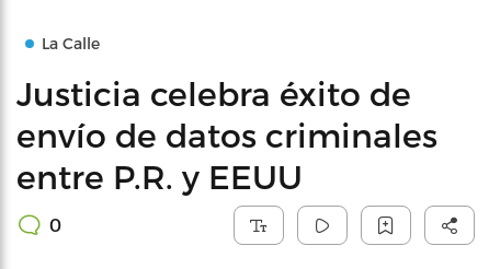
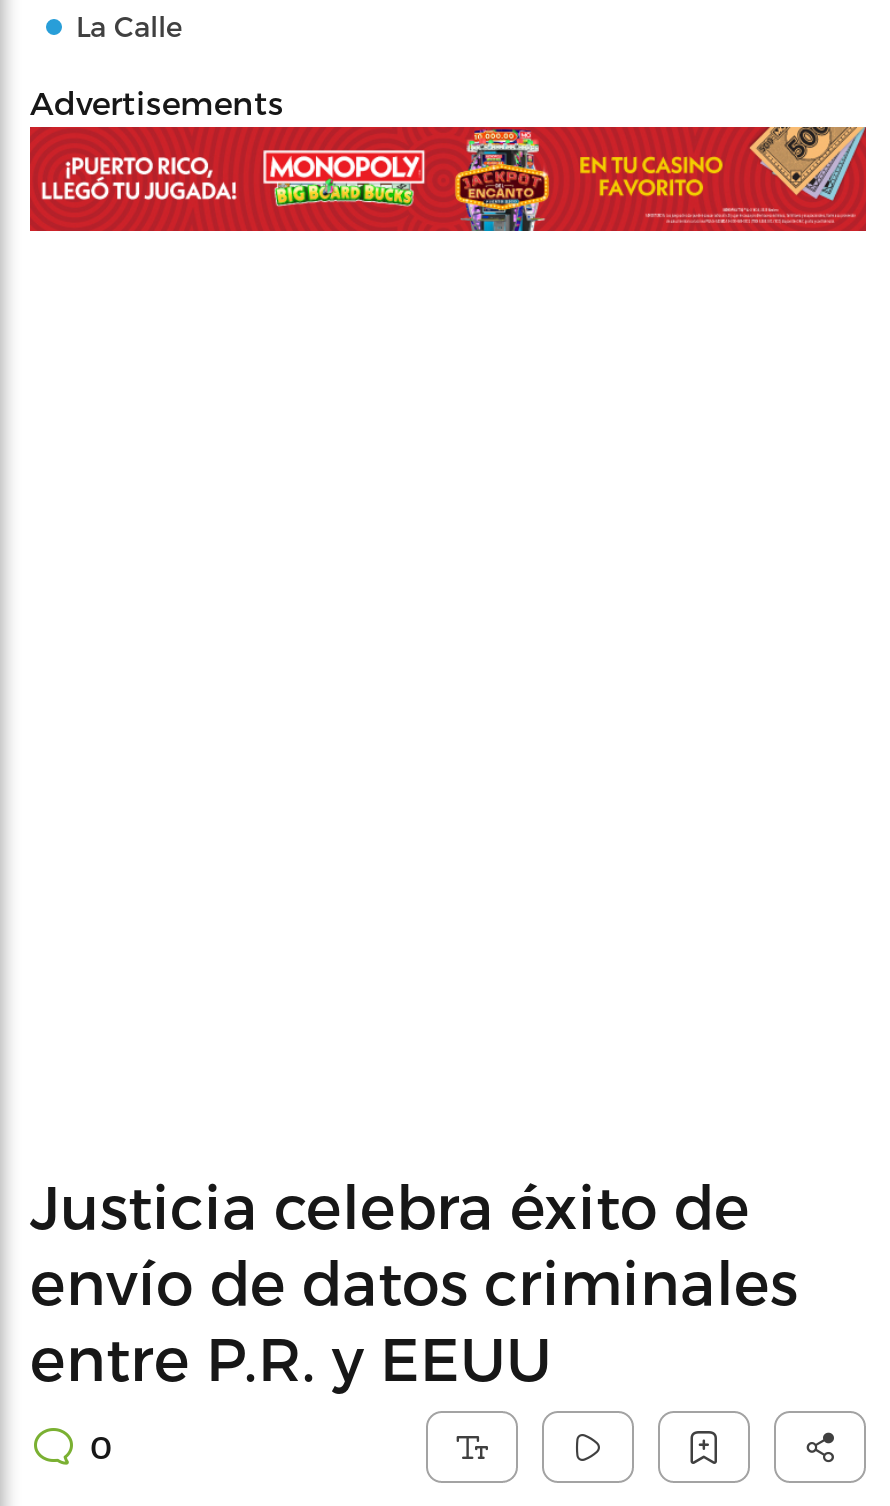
none -> [28,125,868,233] [image]
none -> [30,83,284,121] Advertisements

